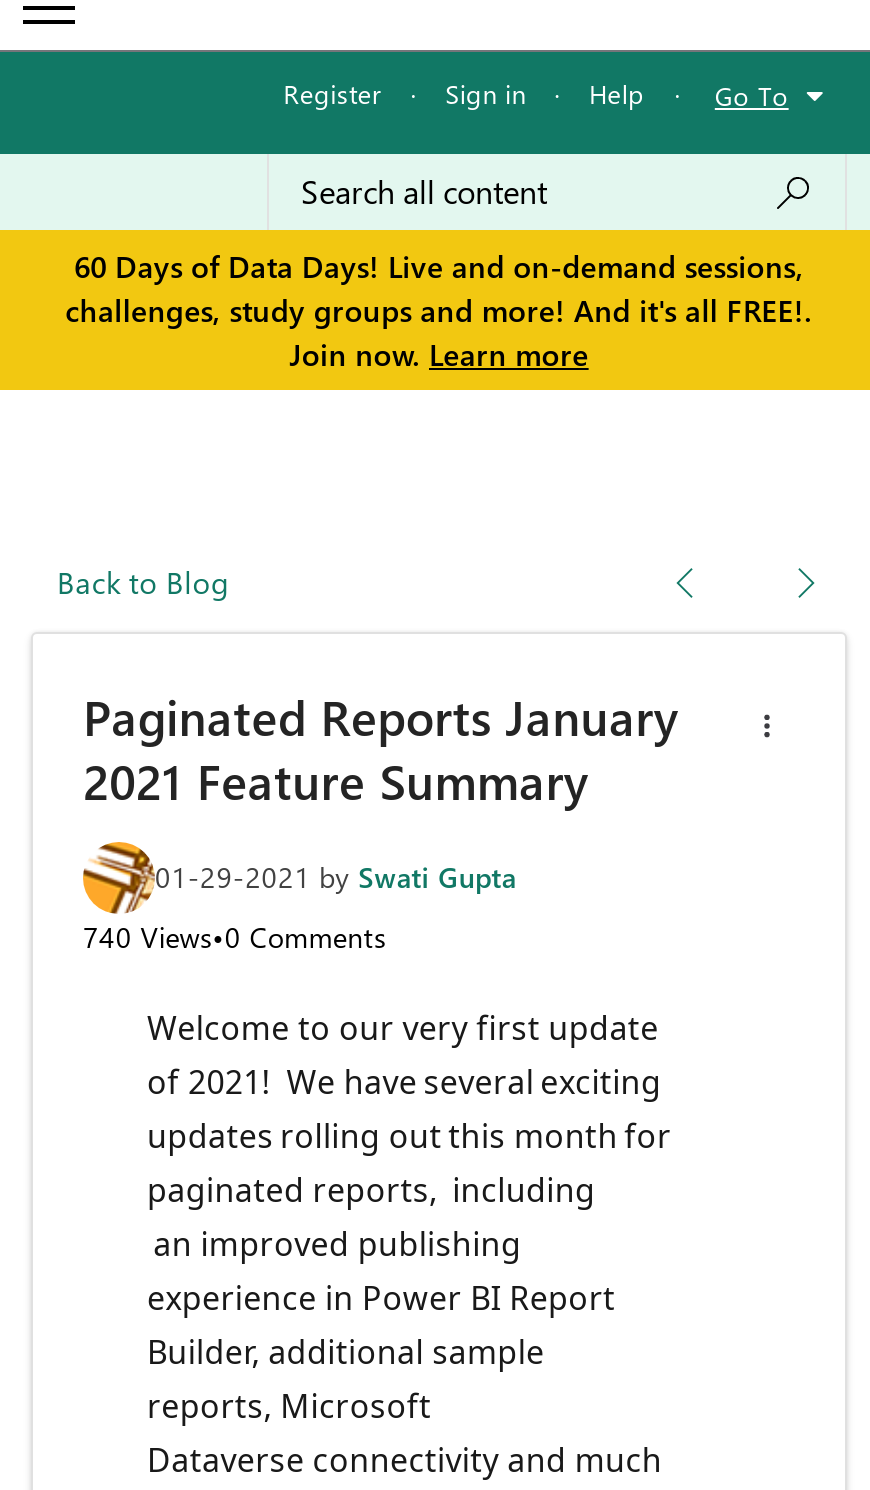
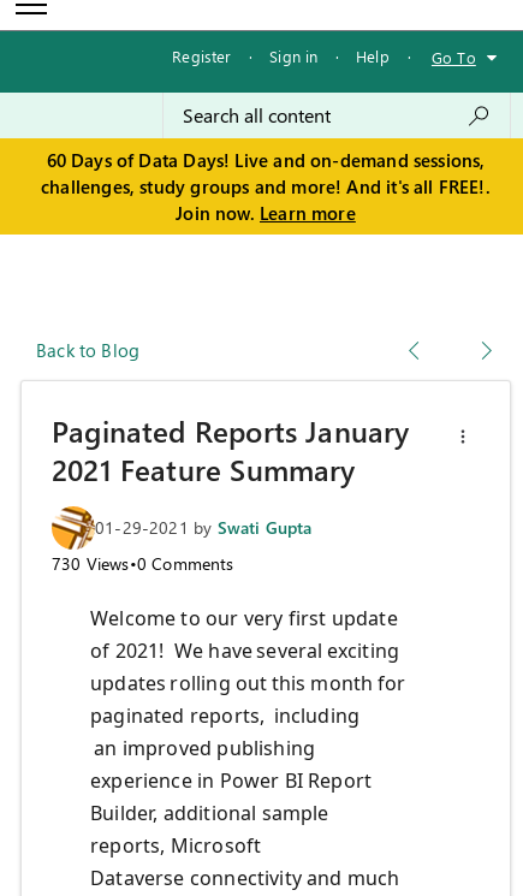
[83,919,386,957] 740 Views•0 Comments -> [52,553,234,575] 730 Views•0 Comments

